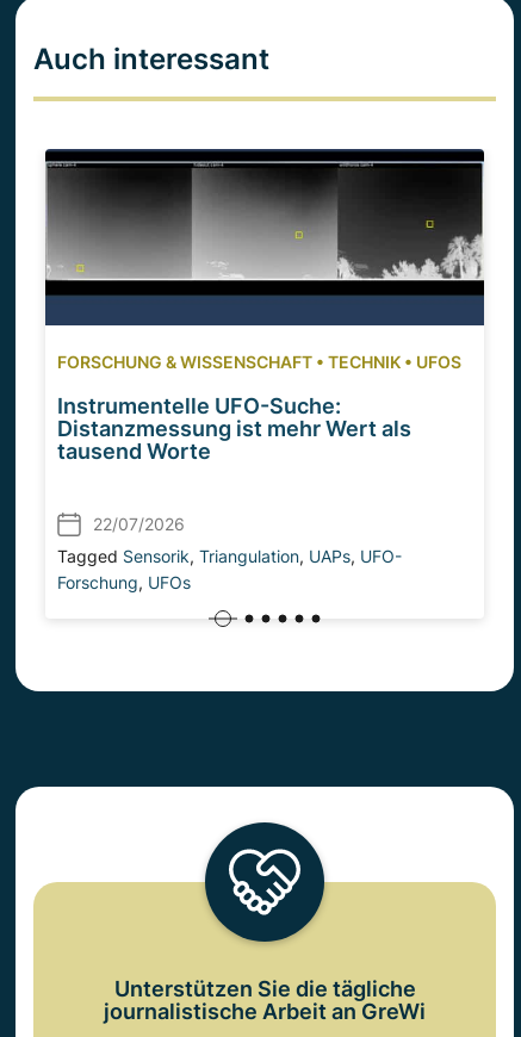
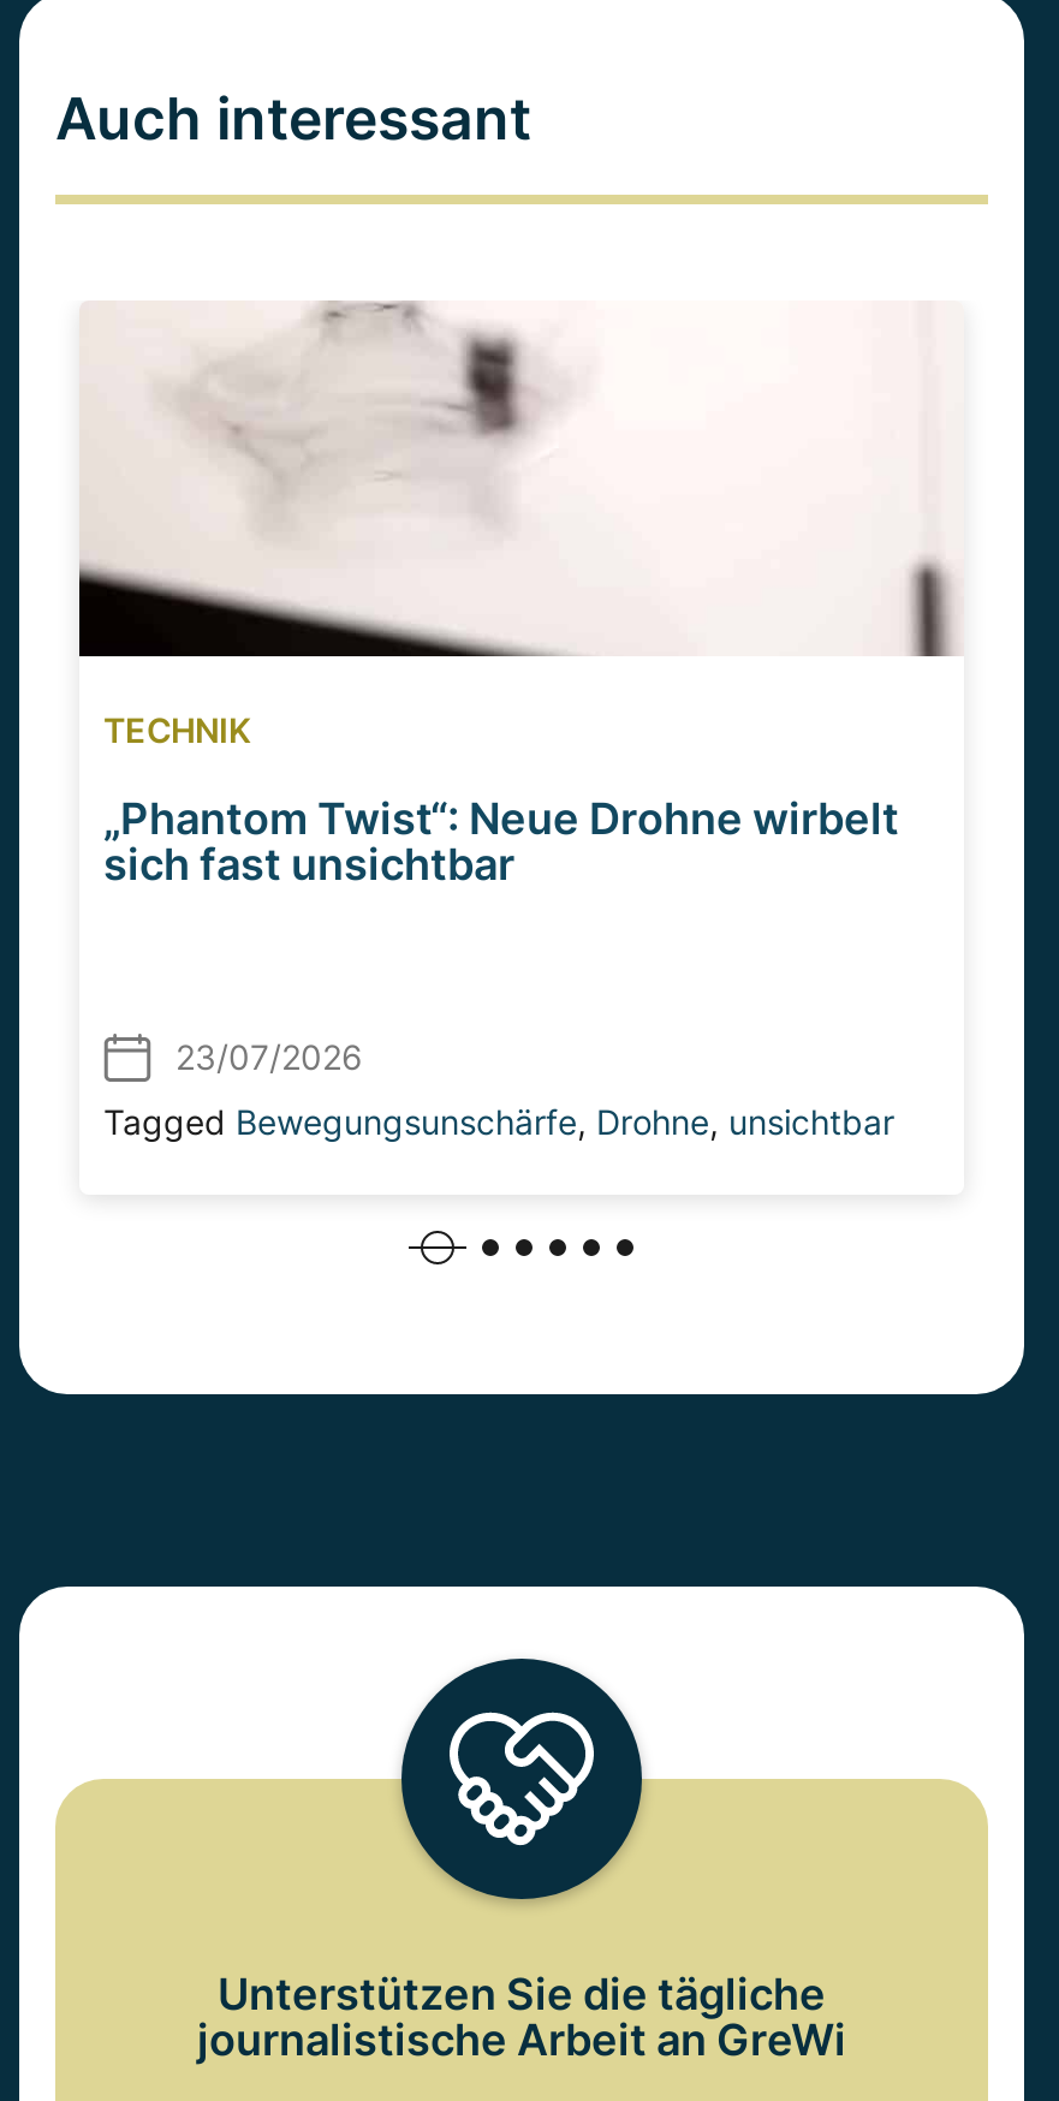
[44,148,485,371] [image] | FORSCHUNG & WISSENSCHAFT • TECHNIK • UFOS -> [79,300,964,749] [image] | TECHNIK
[57,393,411,463] Instrumentelle UFO-Suche: | Distanzmessung ist mehr Wert als | tausend Worte -> [103,792,899,888] „Phantom Twist“: Neue Drohne wirbelt | sich fast unsichtbar
[93,513,185,534] 22/07/2026 -> [175,1035,363,1076] 23/07/2026
[57,545,402,592] Tagged Sensorik, Triangulation, UAPs, UFO- | Forschung, UFOs -> [103,1100,894,1141] Tagged Bewegungsunschärfe, Drohne, unsichtbar

